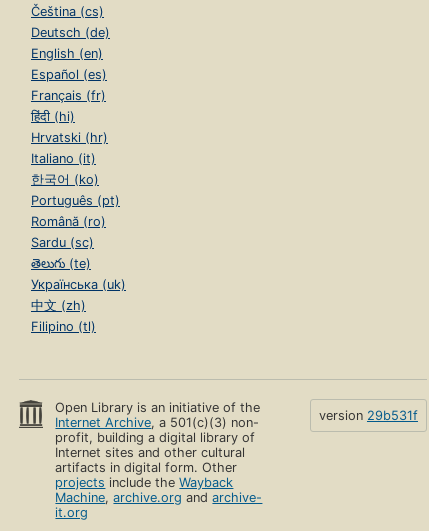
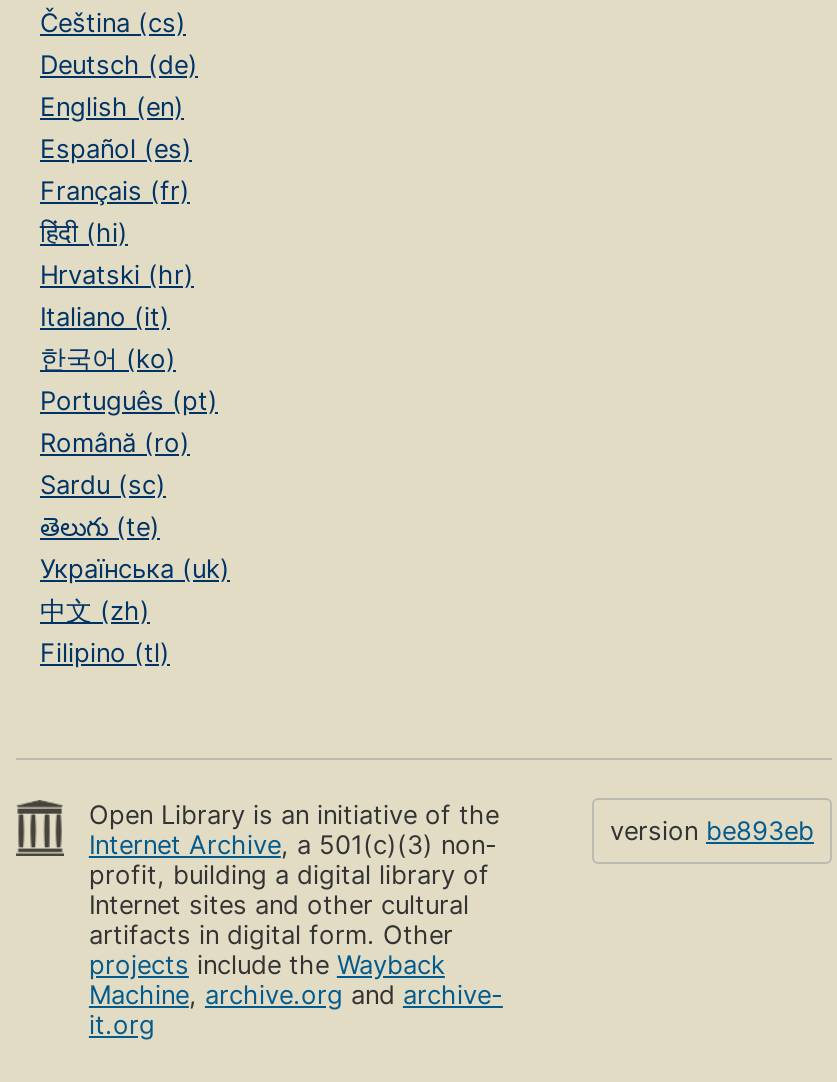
[319,408,418,423] version 29b531f -> [610,816,814,846] version be893eb

